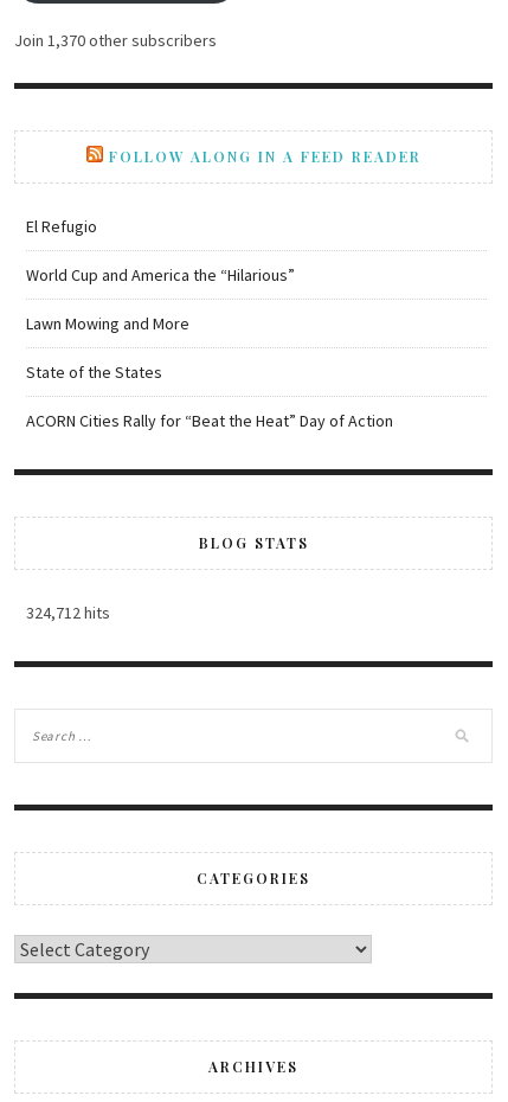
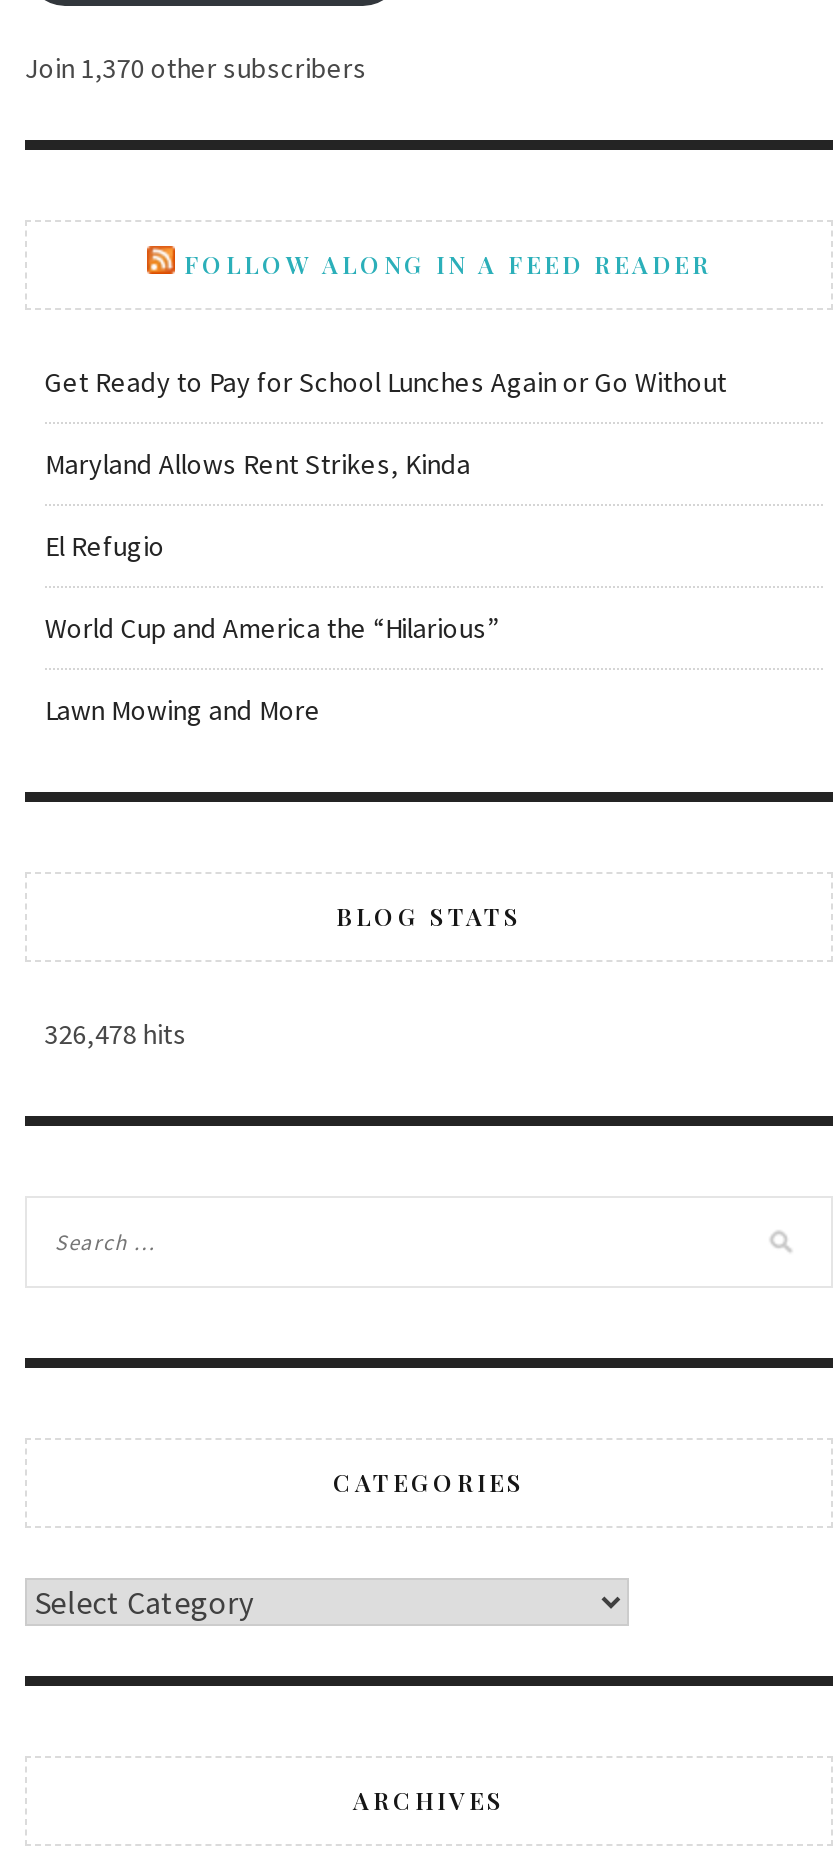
none -> [45,364,727,482] Get Ready to Pay for School Lunches Again or Go Without | Maryland Allows Rent Strikes, Kinda
moved [26,216,295,334] -> [45,528,499,728]: El Refugio | World Cup and America the “Hilarious” | Lawn Mowing and More
[26,362,393,431] State of the States | ACORN Cities Rally for “Beat the Heat” Day of Action -> none
[26,602,110,623] 324,712 hits -> [45,1016,187,1052] 326,478 hits

